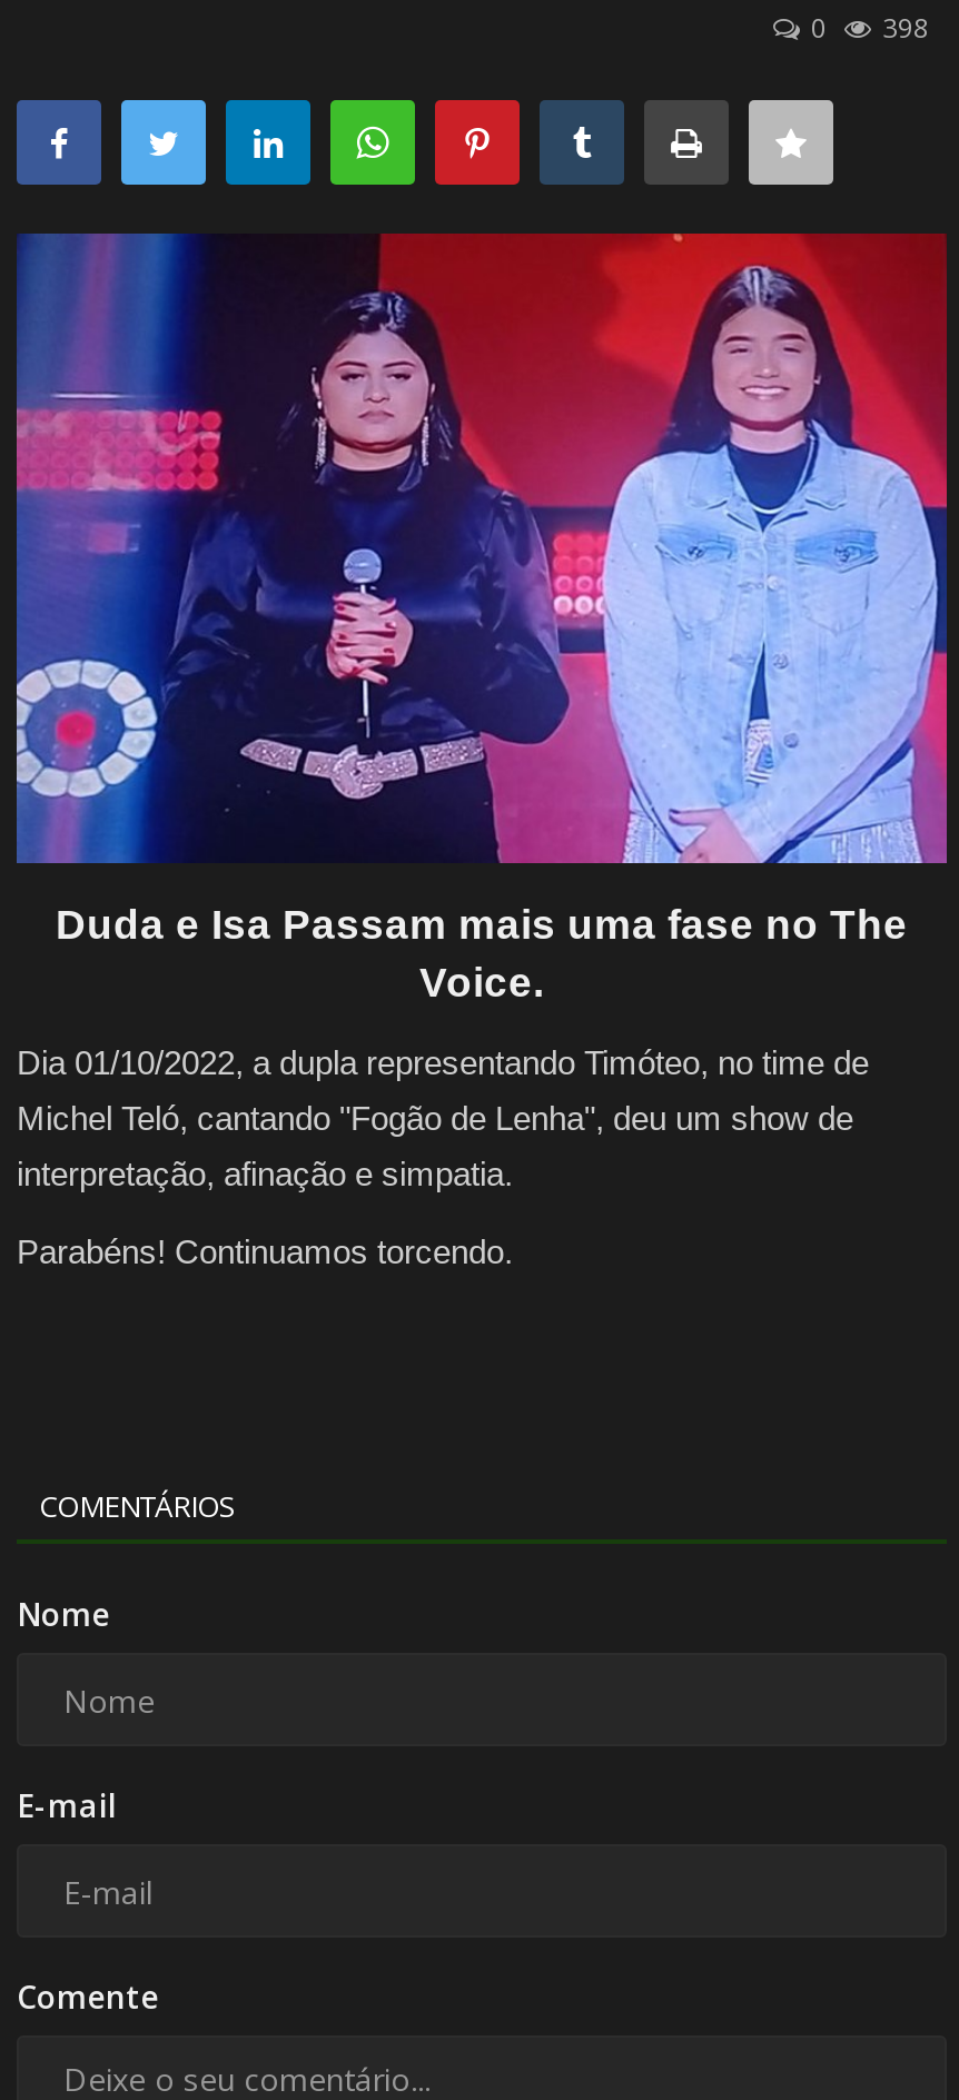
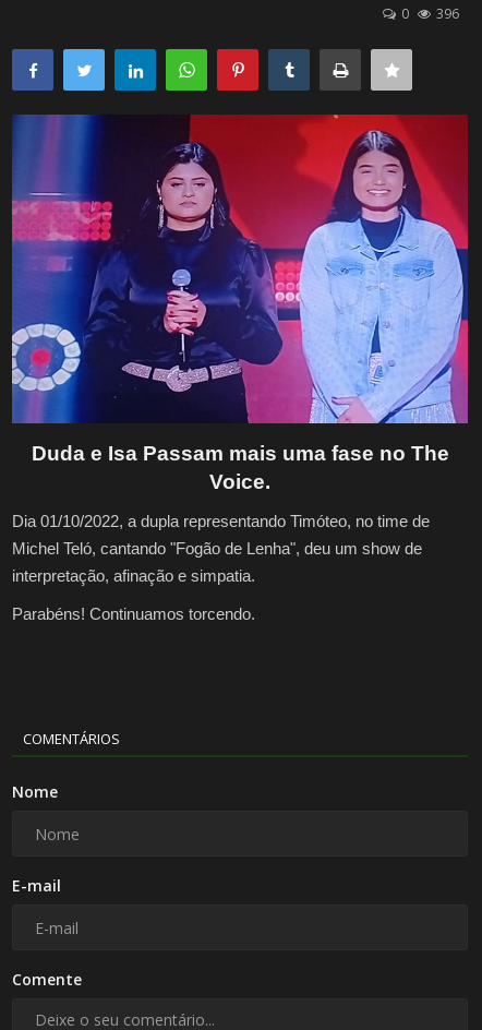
[811,8,929,46] 0 398 -> [401,4,459,23] 0 396

